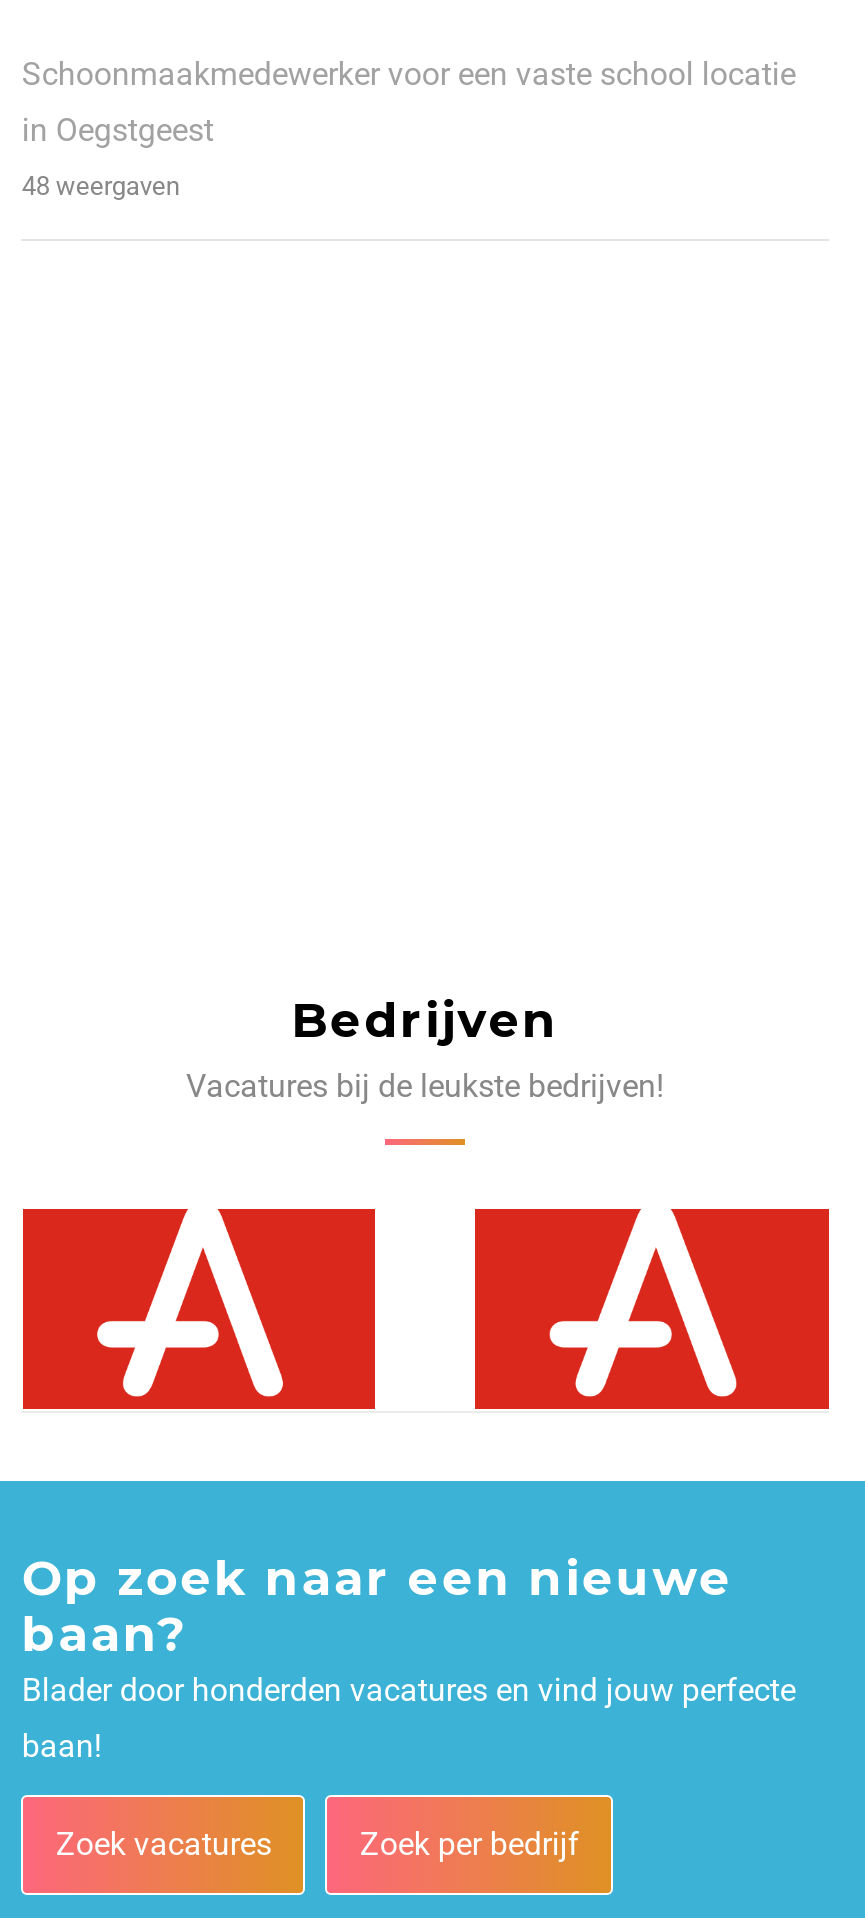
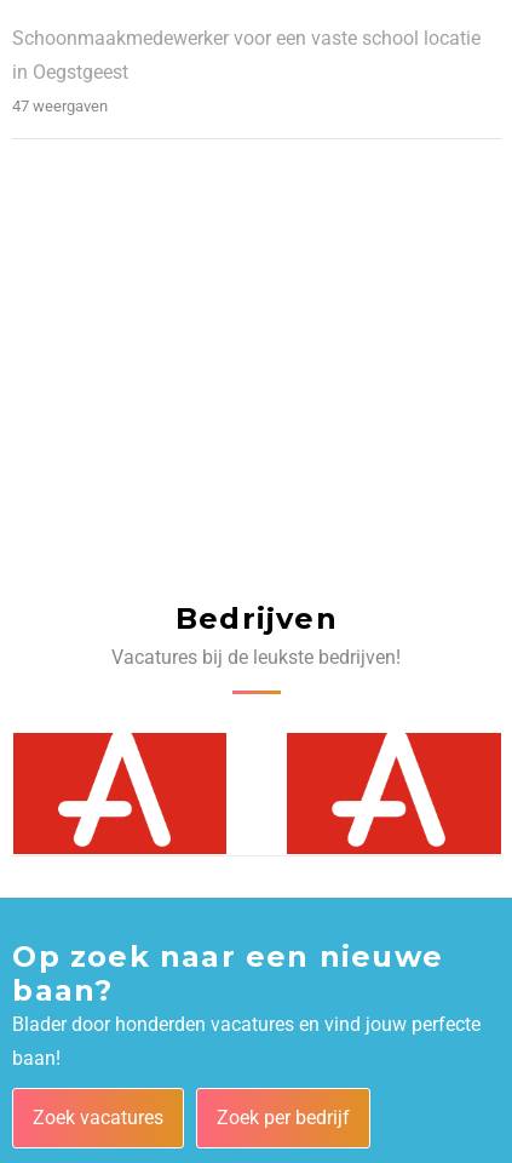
[22,170,180,200] 48 weergaven -> [13,97,108,115] 47 weergaven

